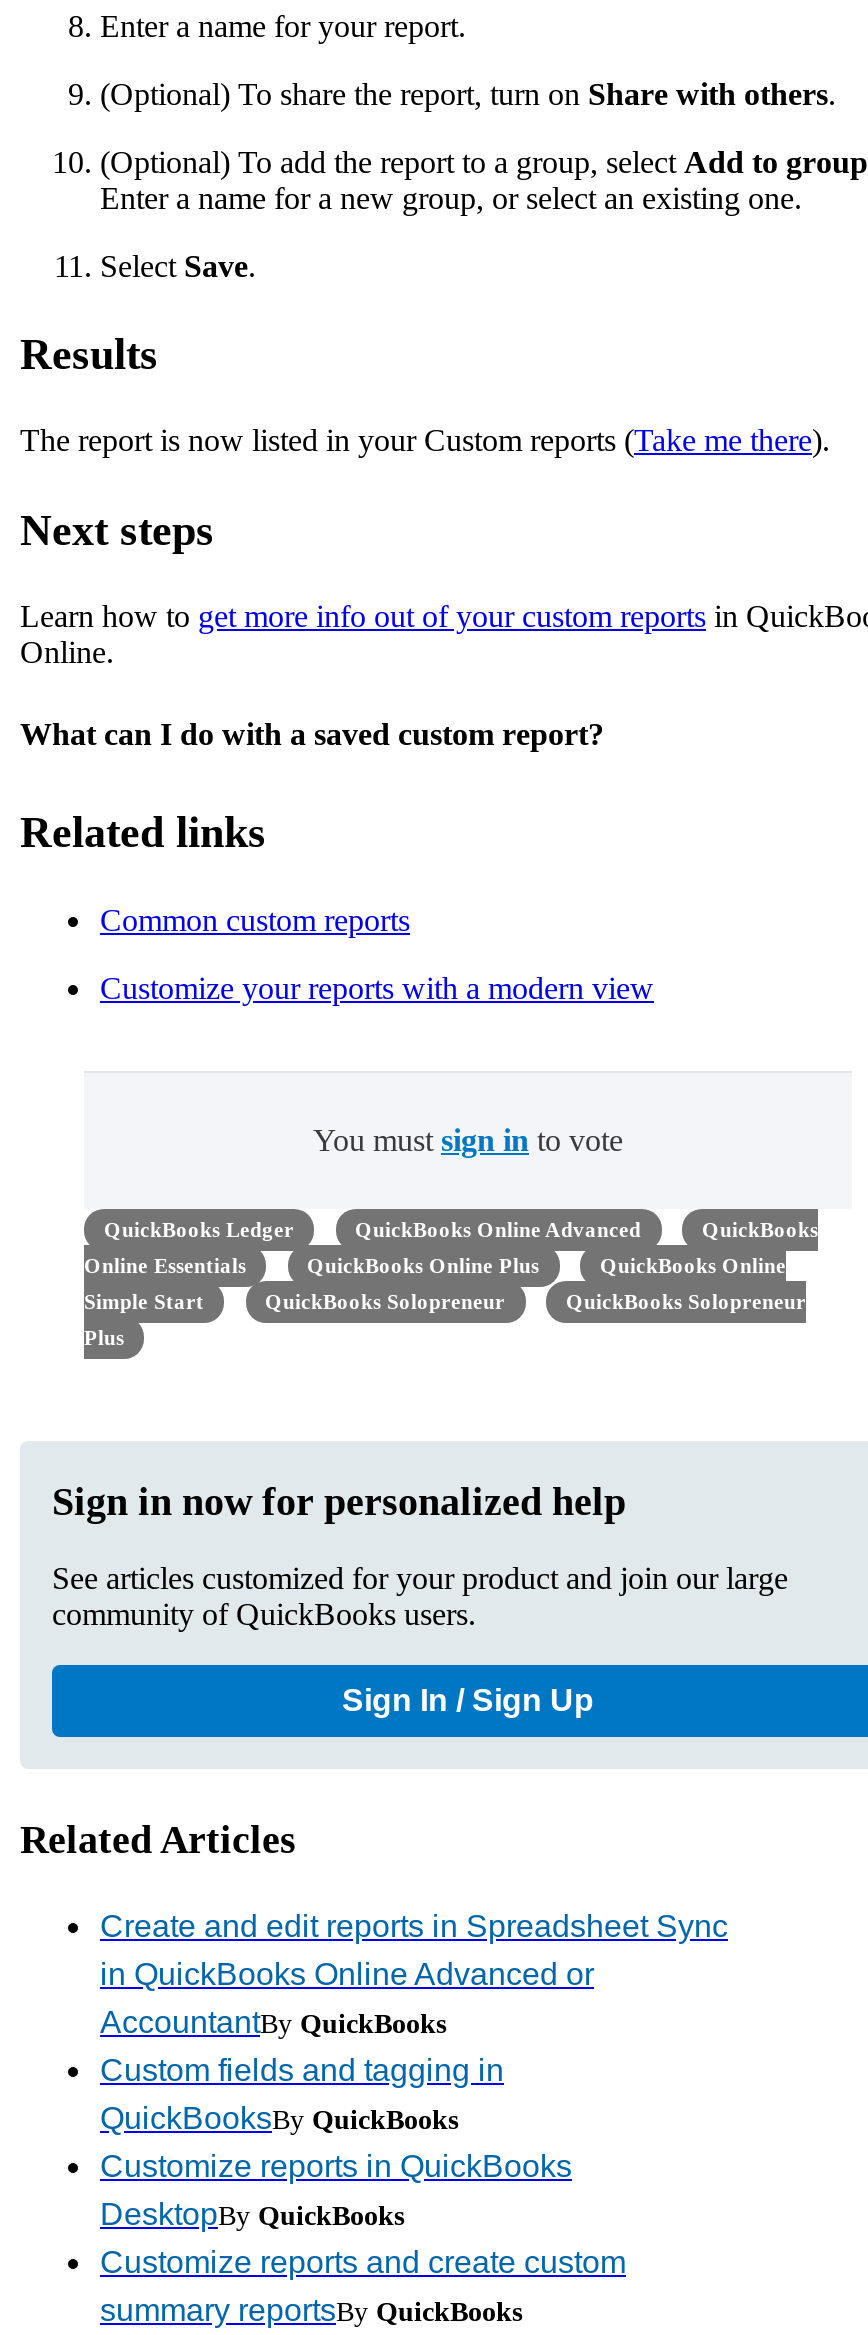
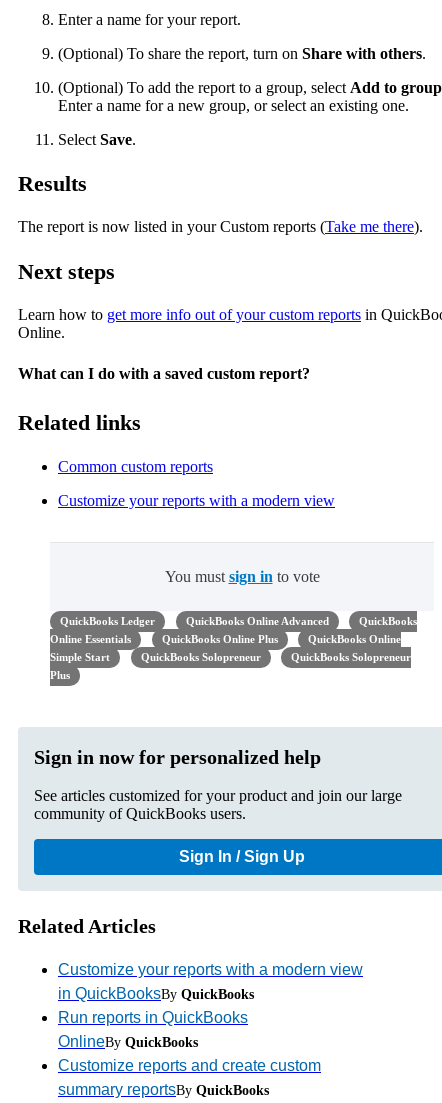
[100,1908,728,2230] Create and edit reports in Spreadsheet Sync | in QuickBooks Online Advanced or | AccountantBy QuickBooks | Custom fields and tagging in | QuickBooksBy QuickBooks | Customize reports in QuickBooks | DesktopBy QuickBooks -> [58,961,363,1050] Customize your reports with a modern view | in QuickBooksBy QuickBooks | Run reports in QuickBooks | OnlineBy QuickBooks

